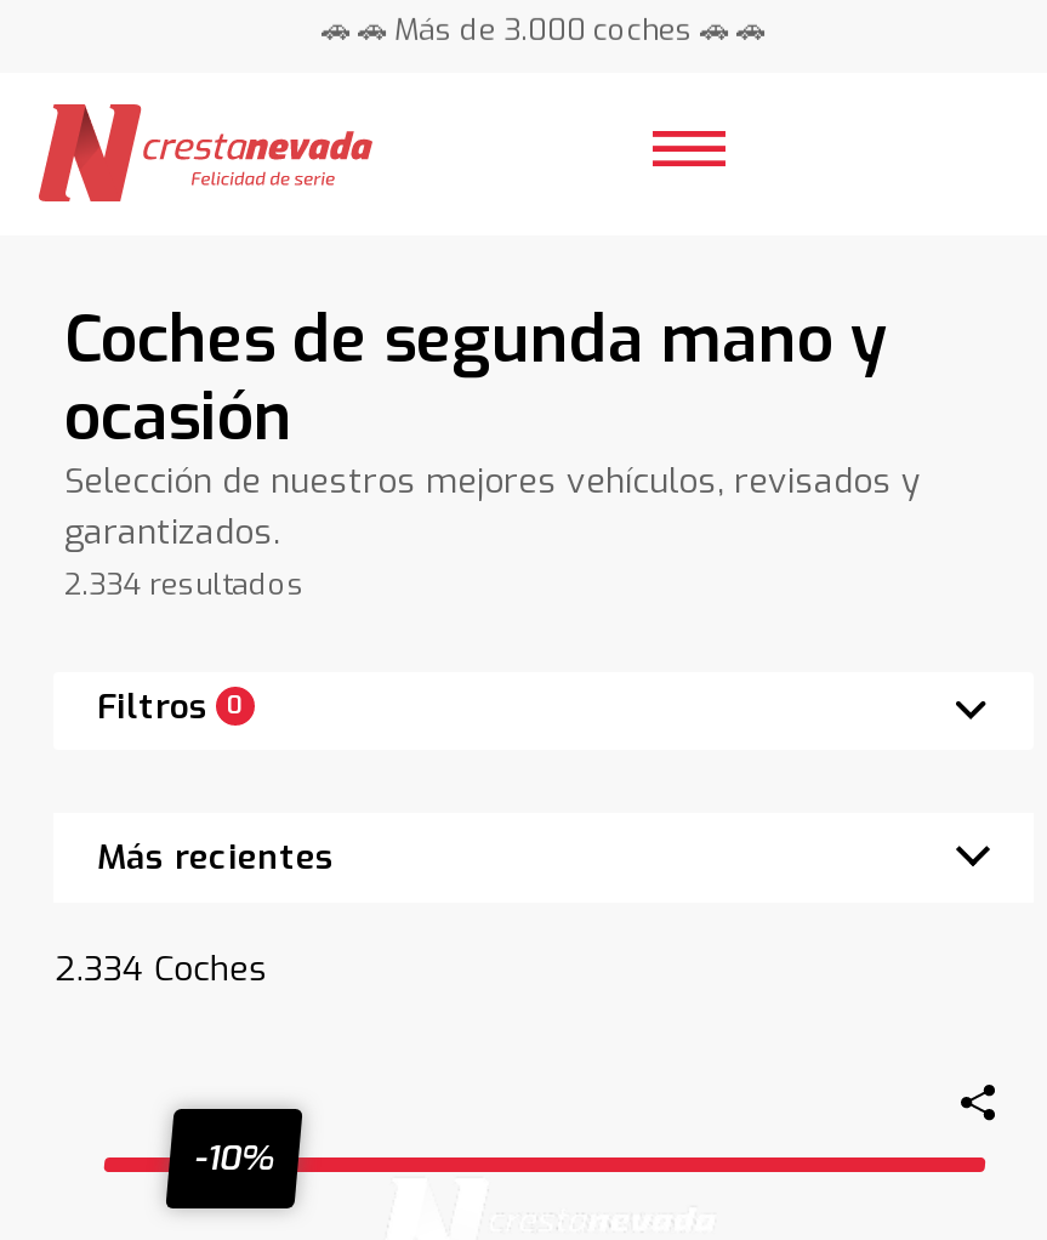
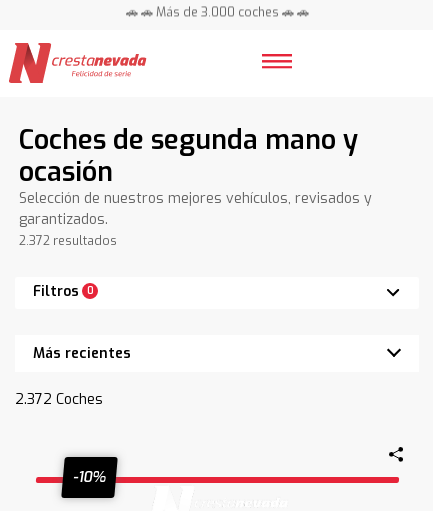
[64,565,304,604] 2.334 resultados -> [19,233,117,249] 2.372 resultados
[54,947,268,993] 2.334 Coches -> [15,390,103,409] 2.372 Coches

